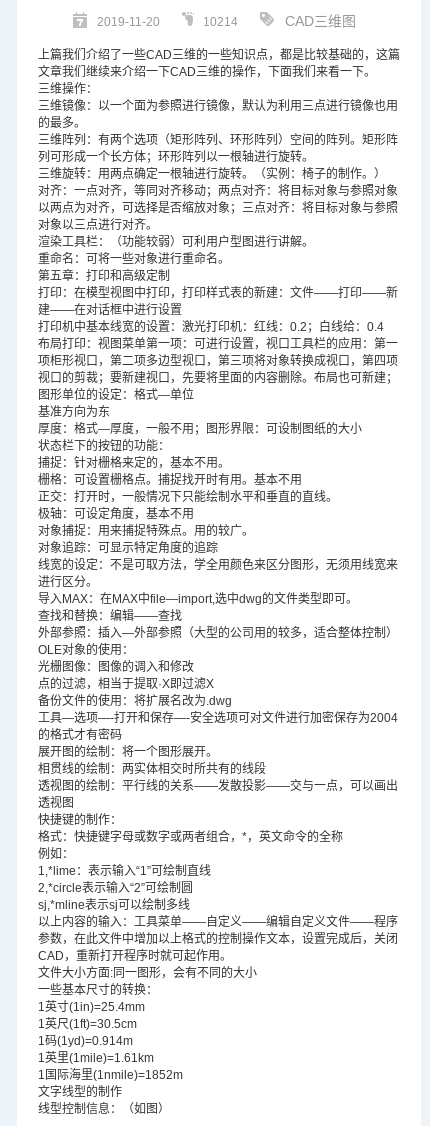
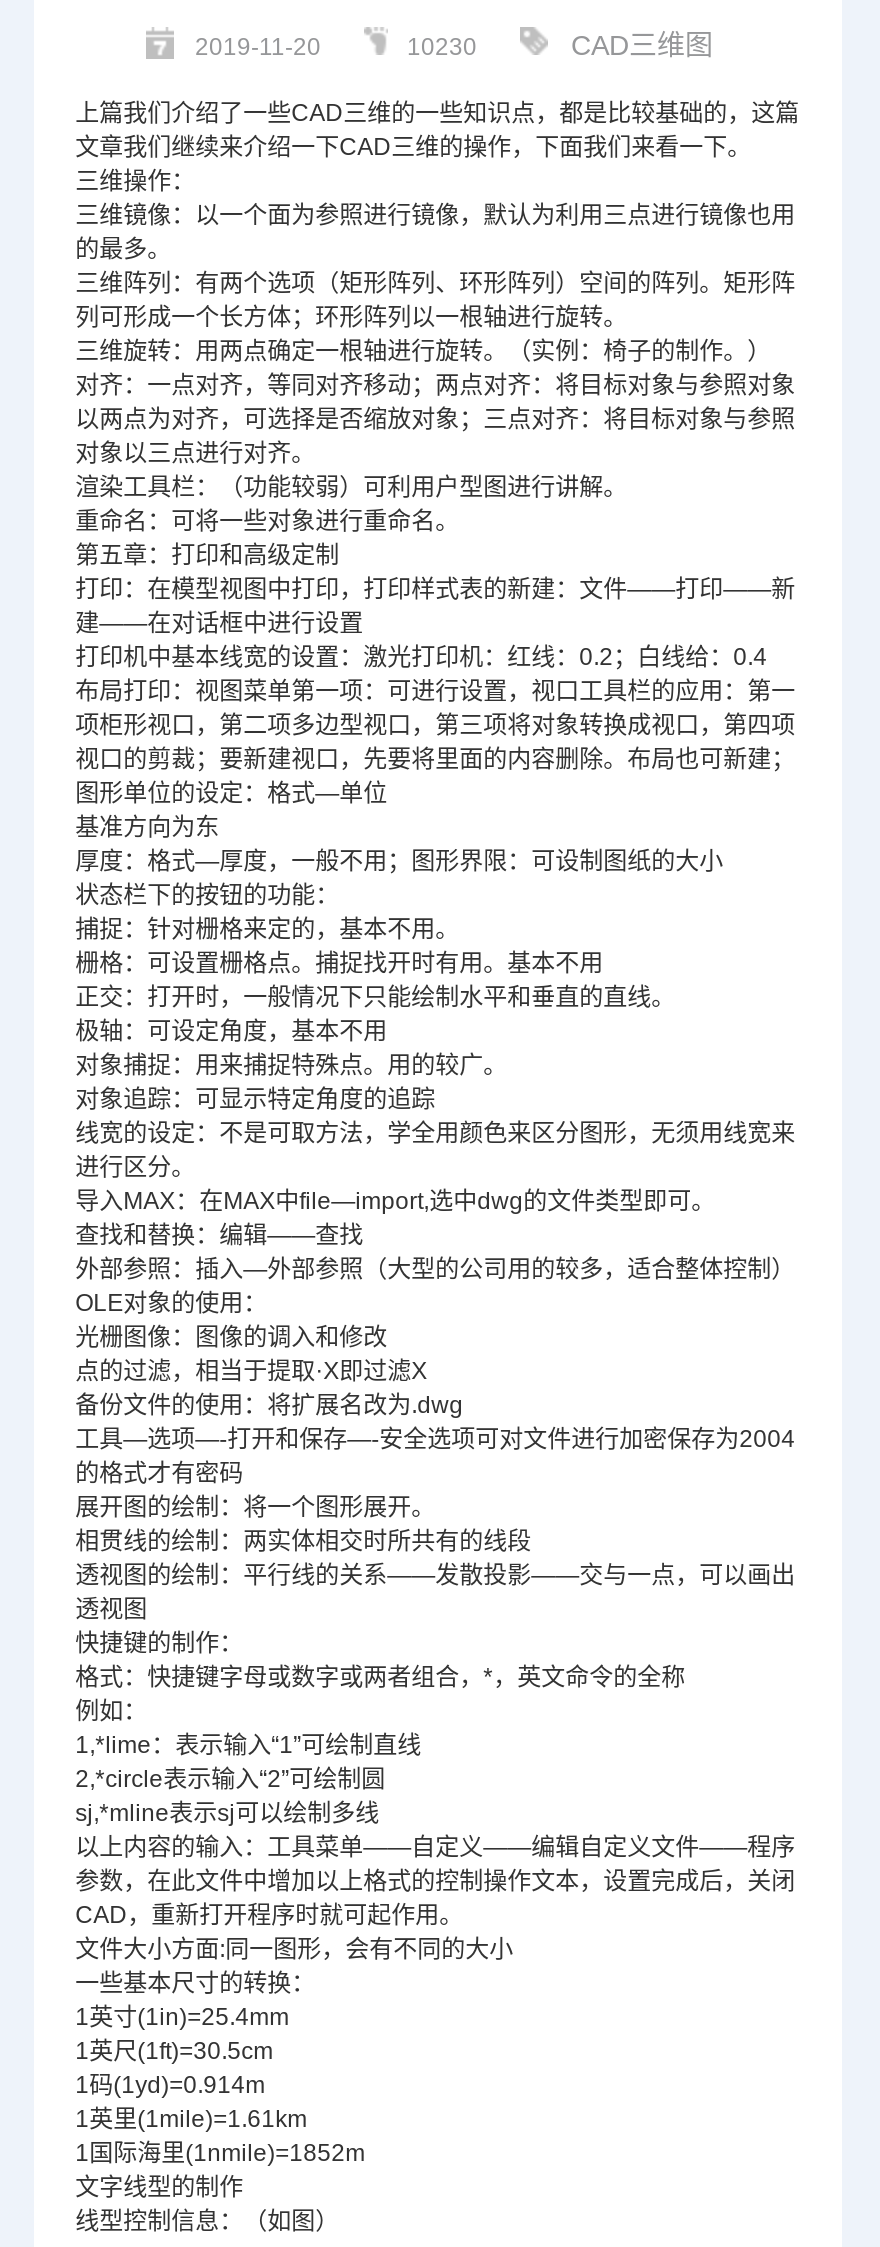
[203,15,238,29] 10214 -> [407,34,477,62] 10230

